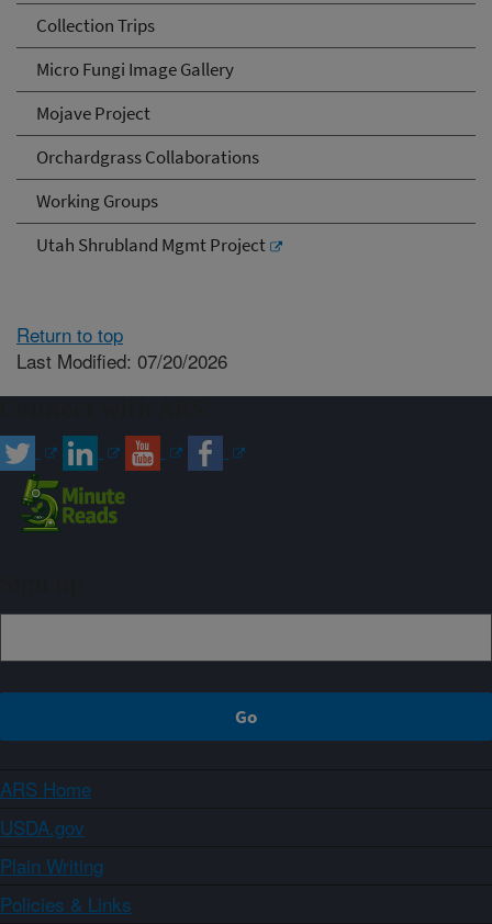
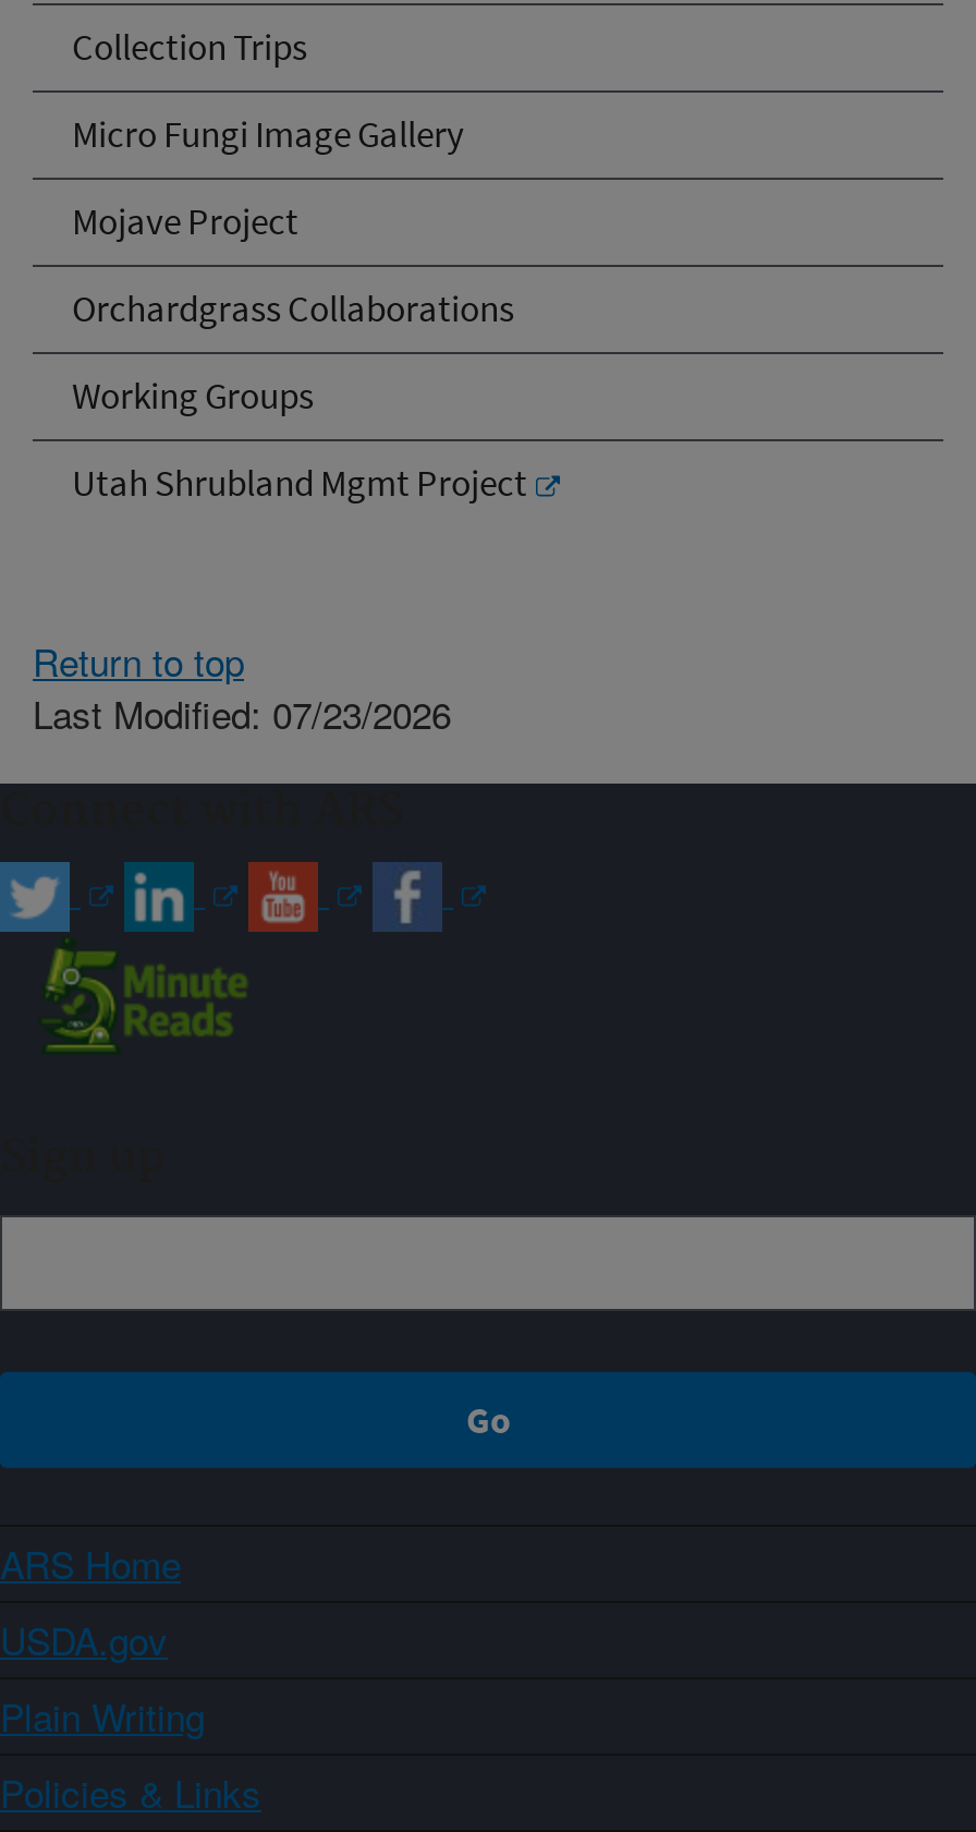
[16,346,227,374] Last Modified: 07/20/2026 -> [33,684,451,739] Last Modified: 07/23/2026

